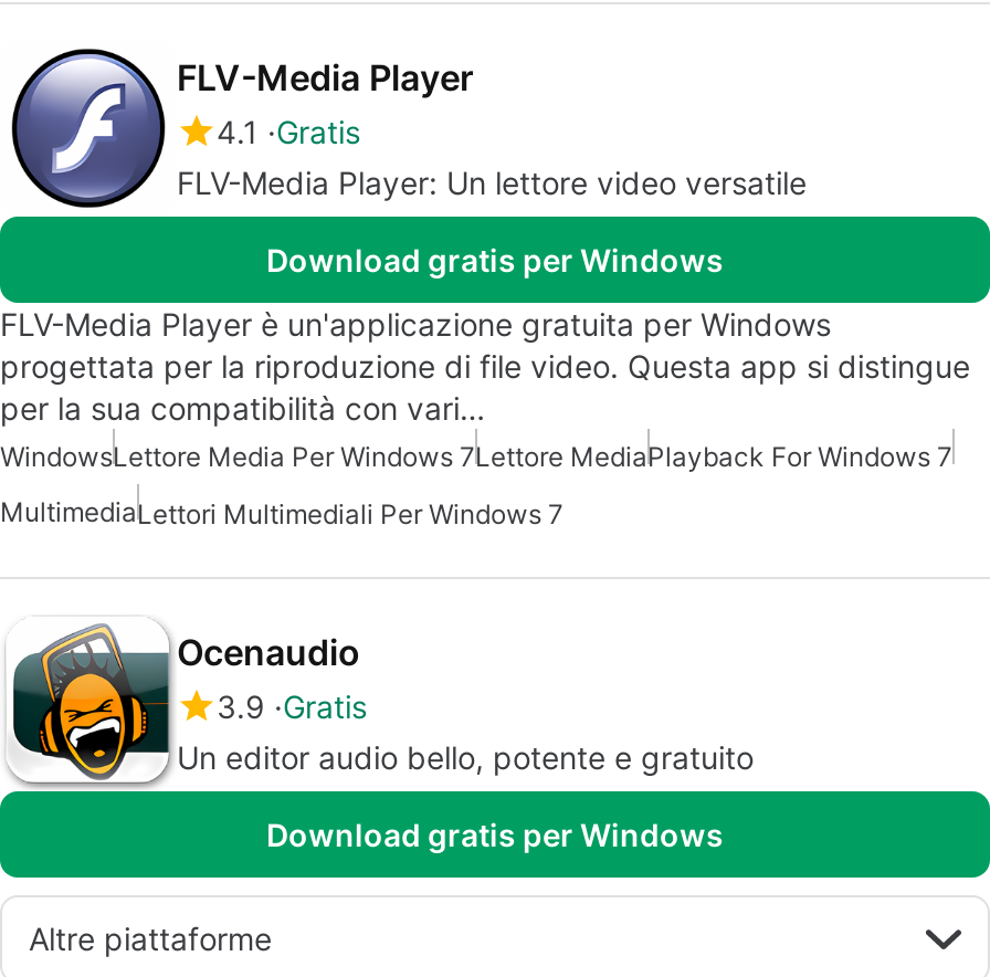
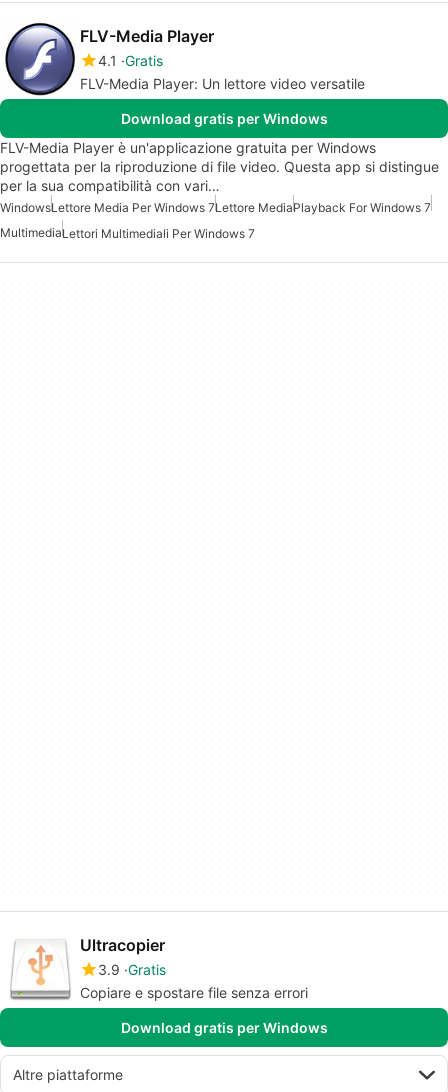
[11,623,360,787] [image] | Ocenaudio -> [6,935,165,1007] [image] | Ultracopier
[177,739,754,776] Un editor audio bello, potente e gratuito -> [80,984,308,1001] Copiare e spostare file senza errori

